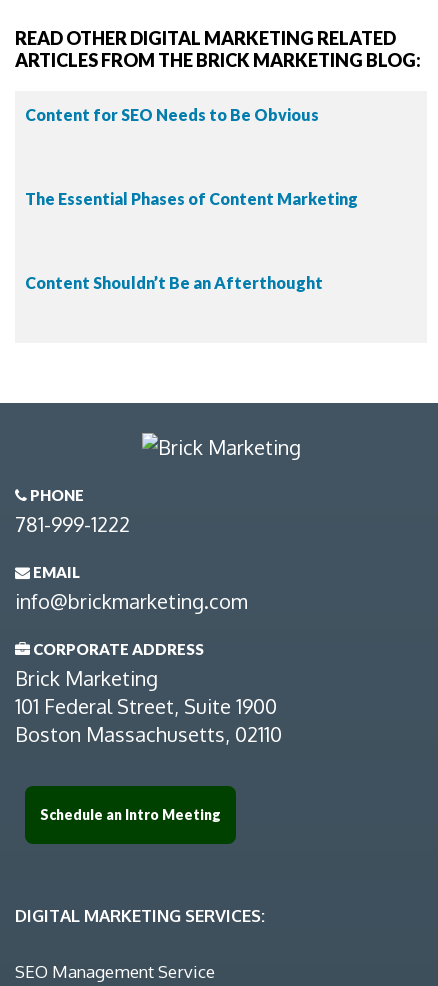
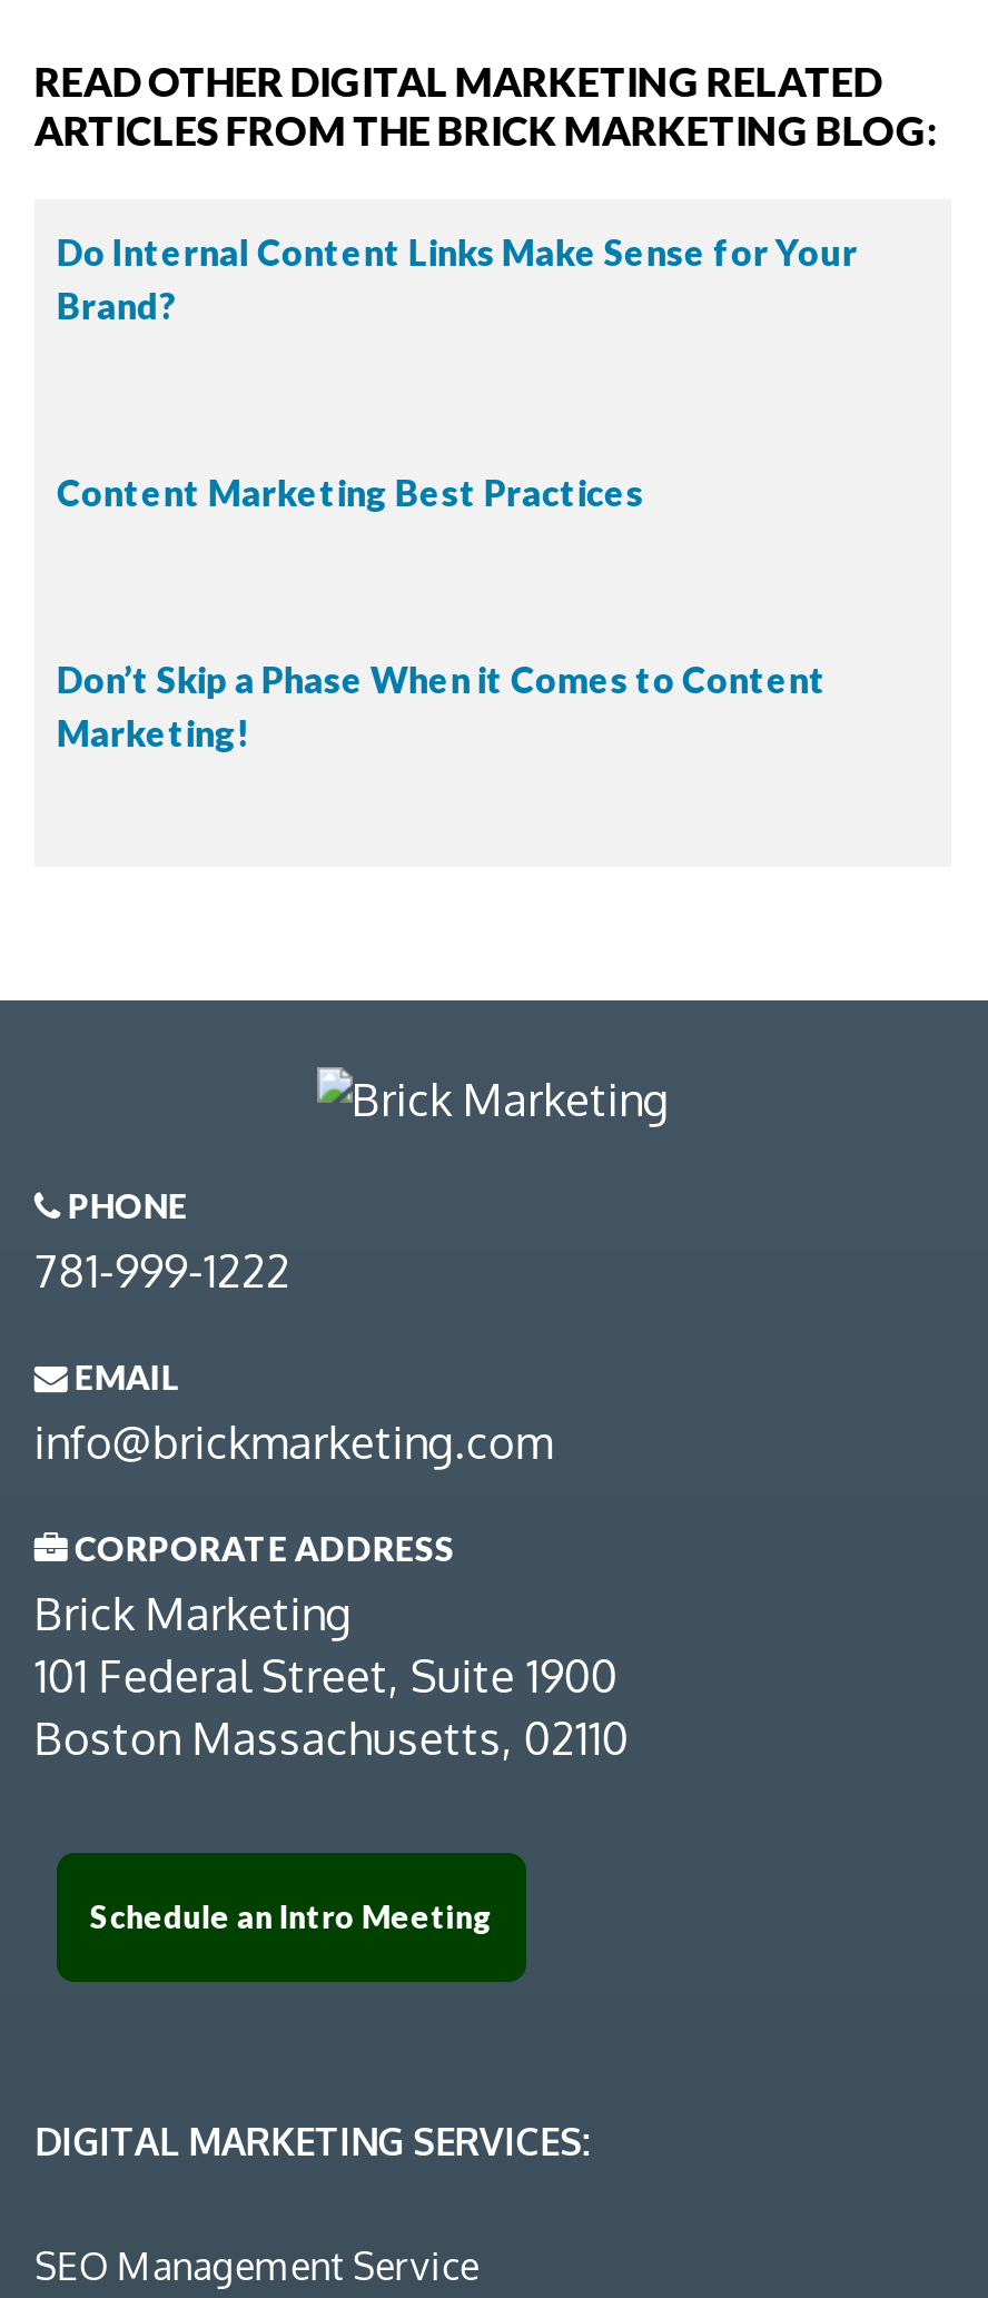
[25,105,319,124] Content for SEO Needs to Be Obvious -> [57,230,858,326] Do Internal Content Links Make Sense for Your | Brand?
[25,189,358,208] The Essential Phases of Content Marketing -> [57,471,644,513] Content Marketing Best Practices
[25,273,323,292] Content Shouldn’t Be an Afterthought -> [57,658,826,753] Don’t Skip a Phase When it Comes to Content | Marketing!

